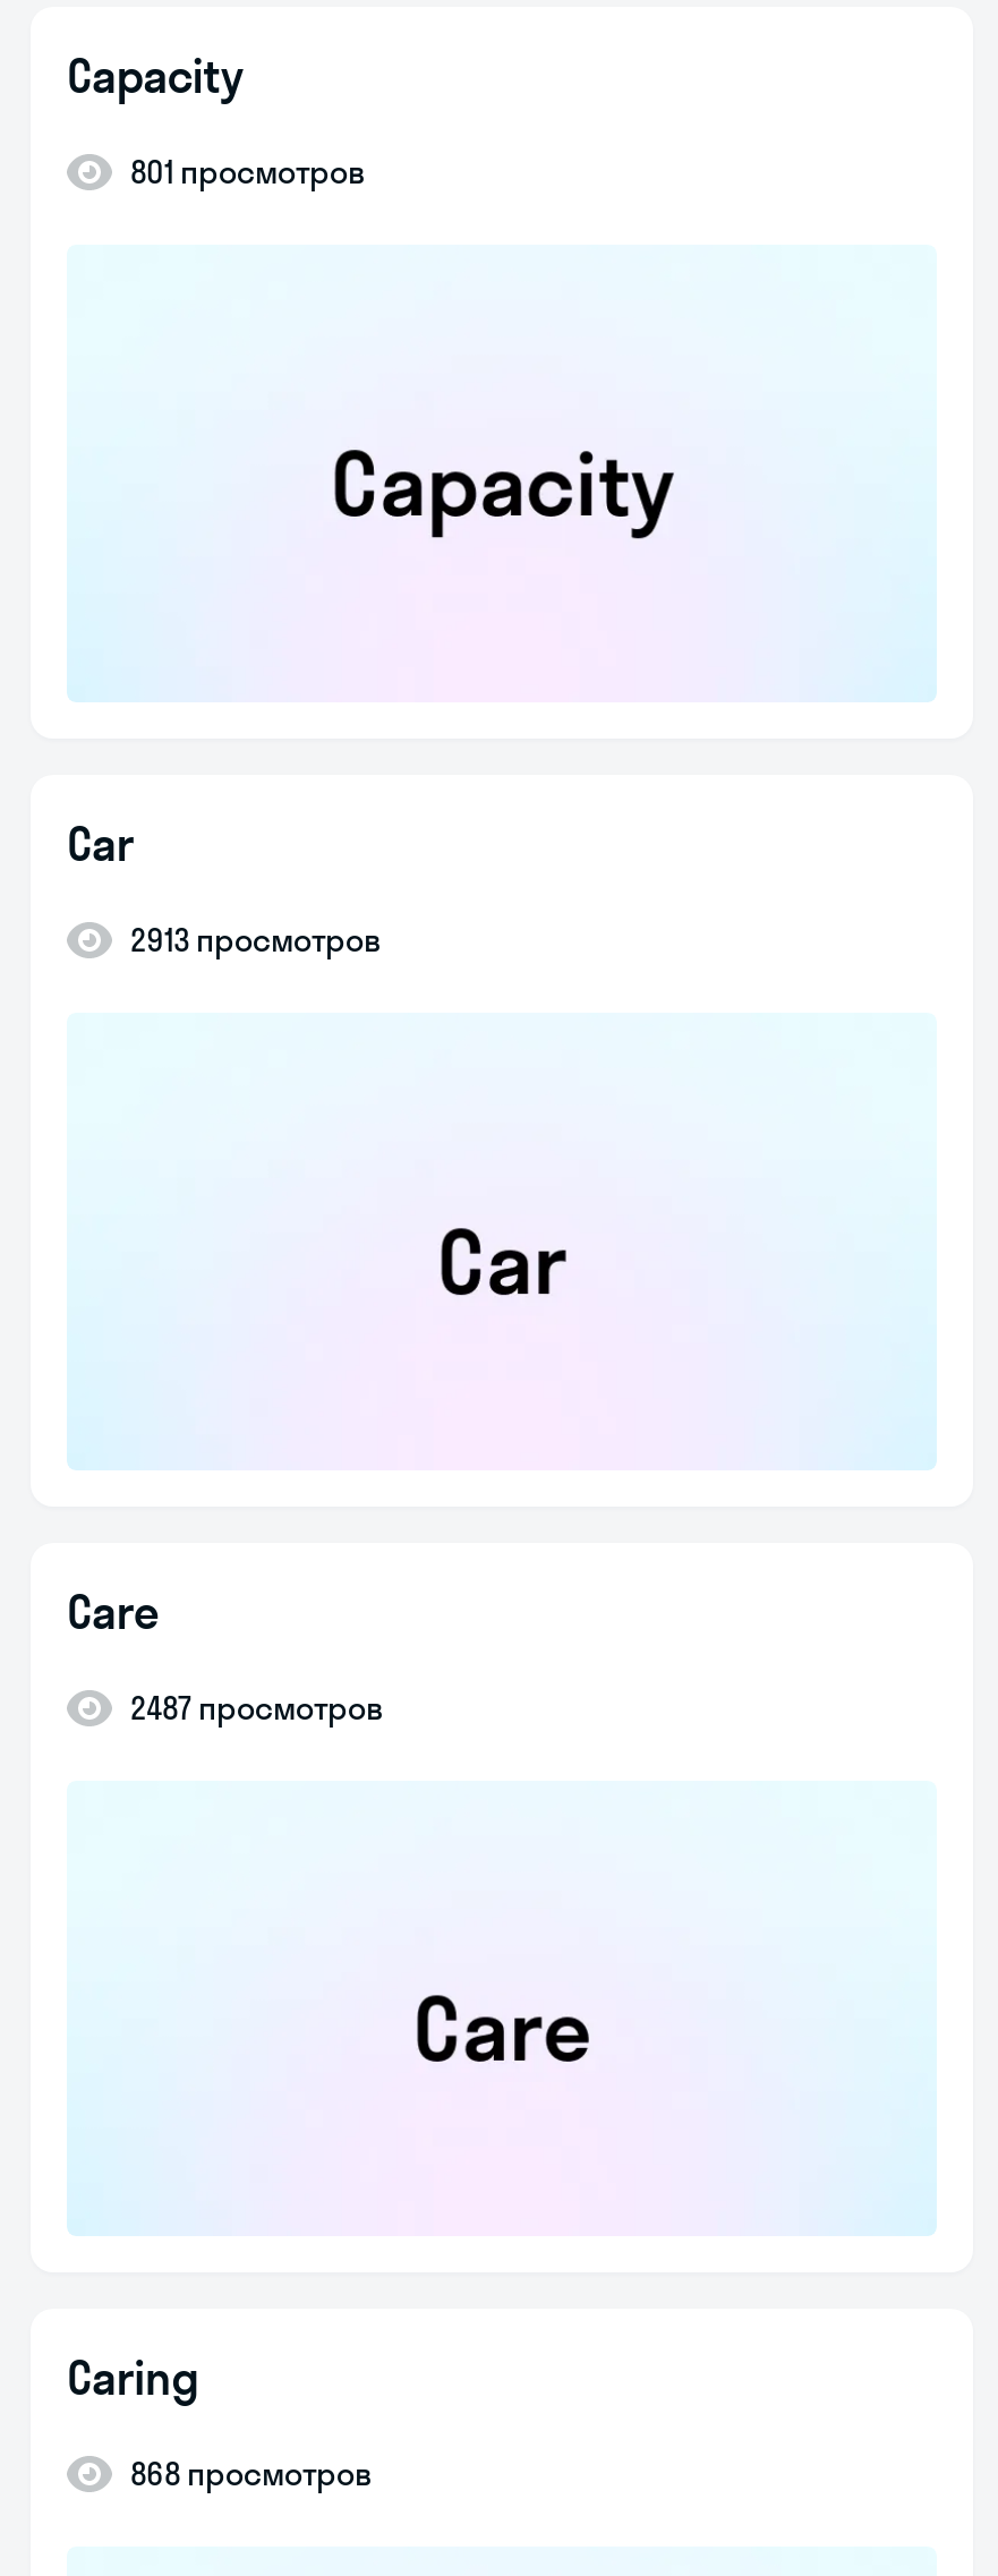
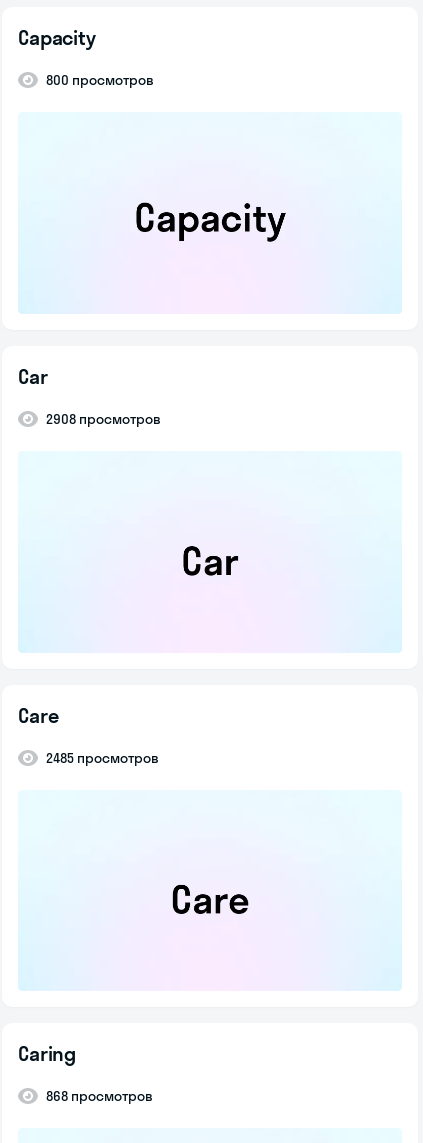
[130,152,366,193] 801 просмотров -> [46,71,154,89] 800 просмотров
[130,920,382,960] 2913 просмотров -> [46,410,161,428] 2908 просмотров
[130,1687,384,1728] 2487 просмотров -> [46,748,159,766] 2485 просмотров

